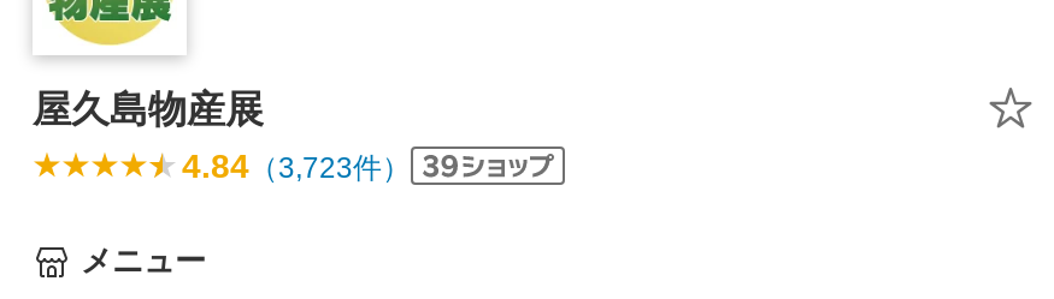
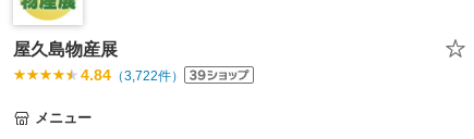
[182,147,411,185] 4.84（3,723件） -> [81,66,184,84] 4.84（3,722件）

